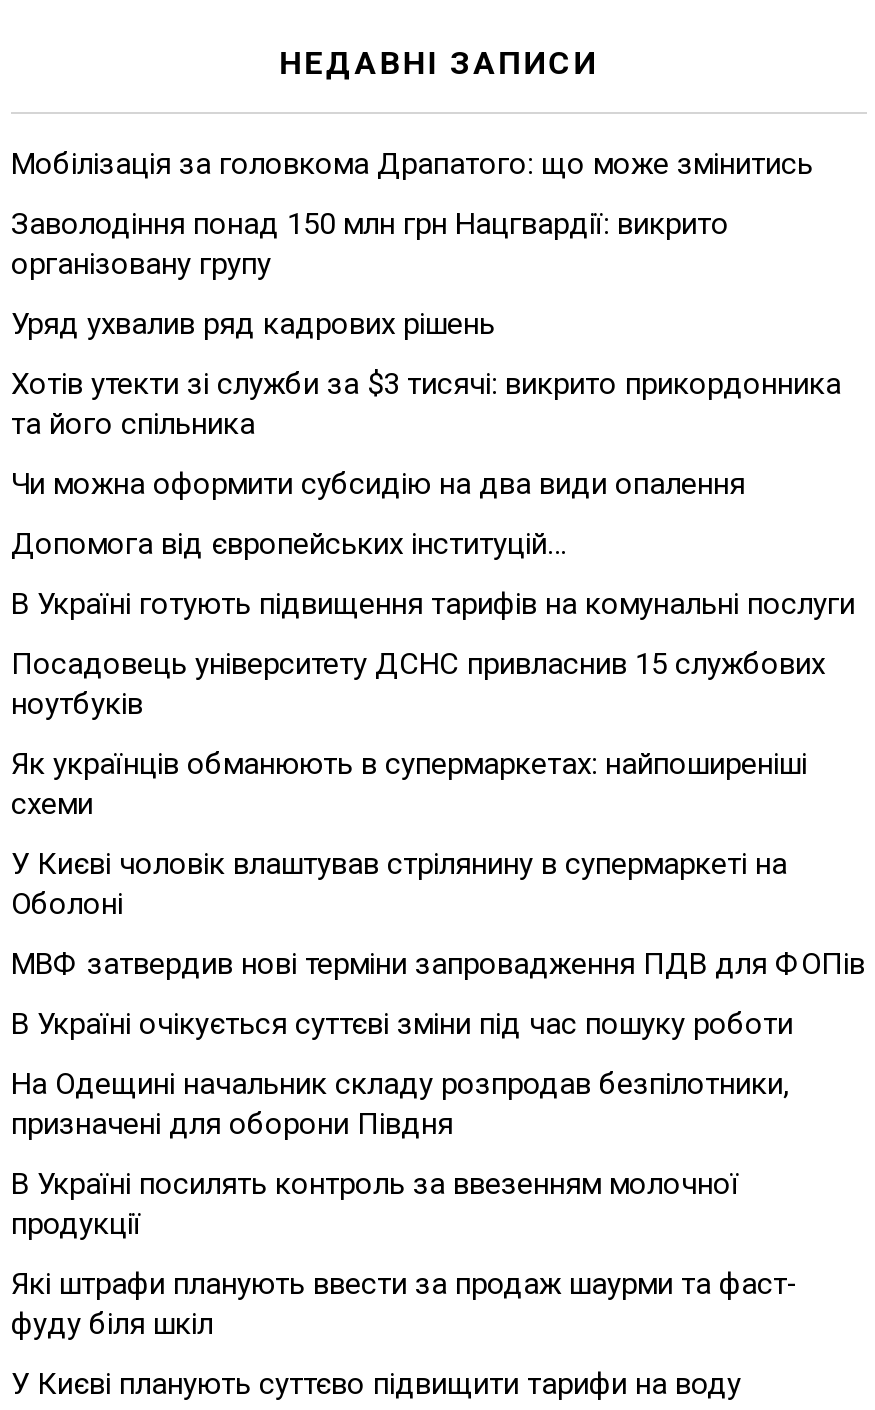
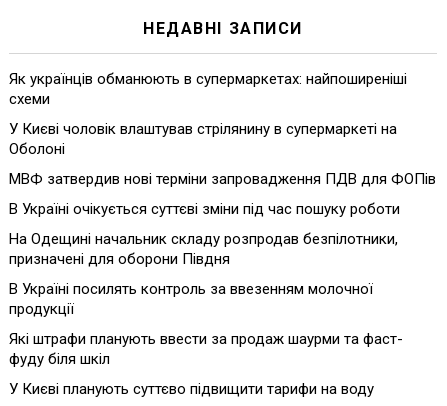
[11,146,855,722] Мобілізація за головкома Драпатого: що може змінитись | Заволодіння понад 150 млн грн Нацгвардії: викрито | організовану групу | Уряд ухвалив ряд кадрових рішень | Хотів утекти зі служби за $3 тисячі: викрито прикордонника | та його спільника | Чи можна оформити субсидію на два види опалення | Допомога від європейських інституцій… | В Україні готують підвищення тарифів на комунальні послуги | Посадовець університету ДСНС привласнив 15 службових | ноутбуків -> none

